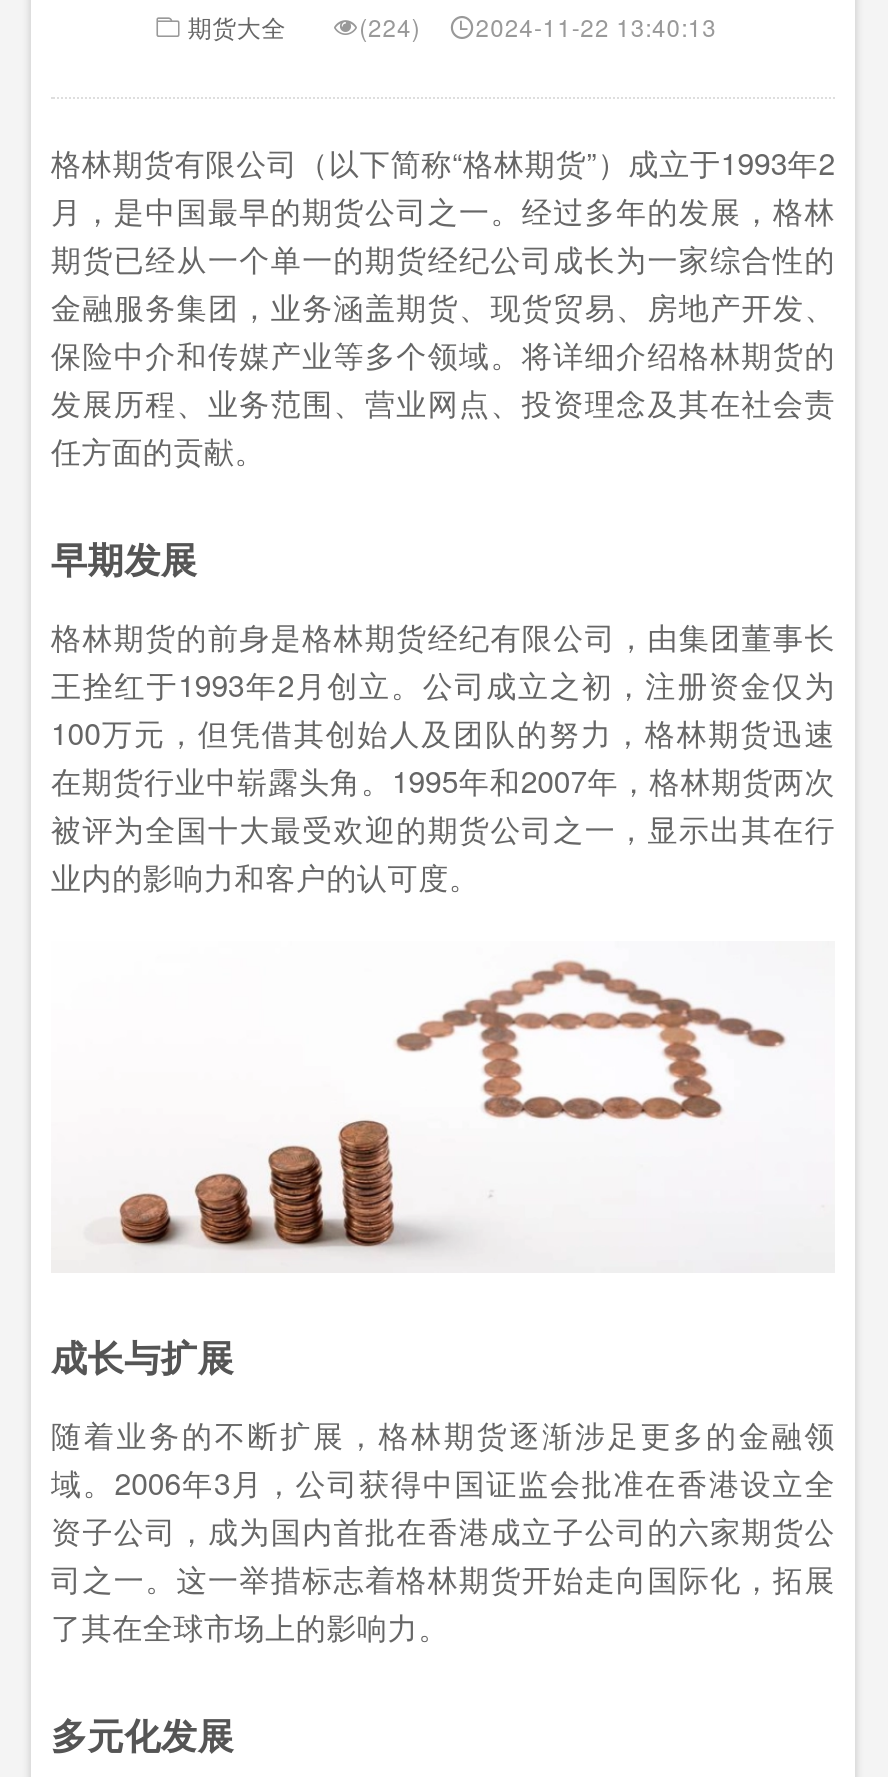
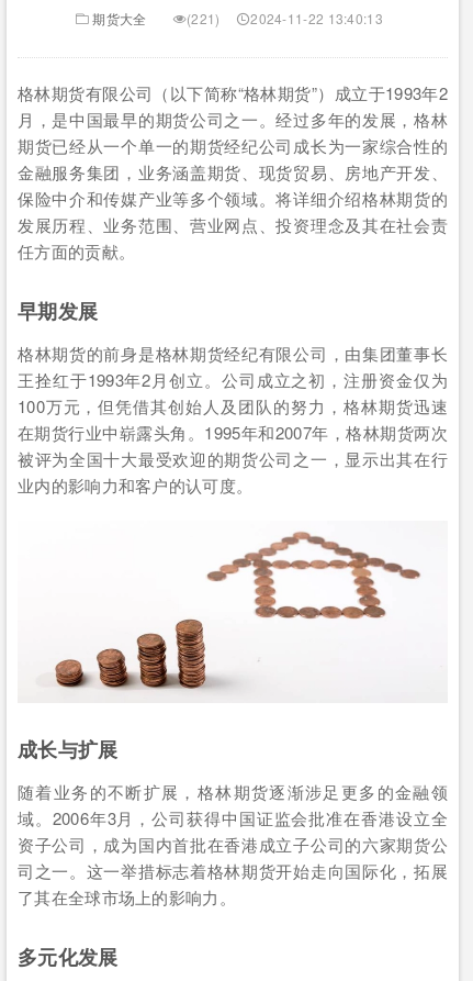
[359,9,717,43] (224) 2024-11-22 13:40:13 -> [187,9,383,27] (221) 2024-11-22 13:40:13

